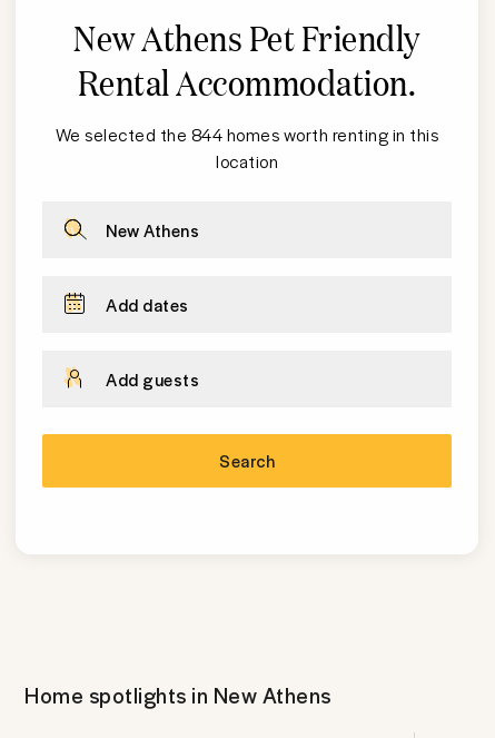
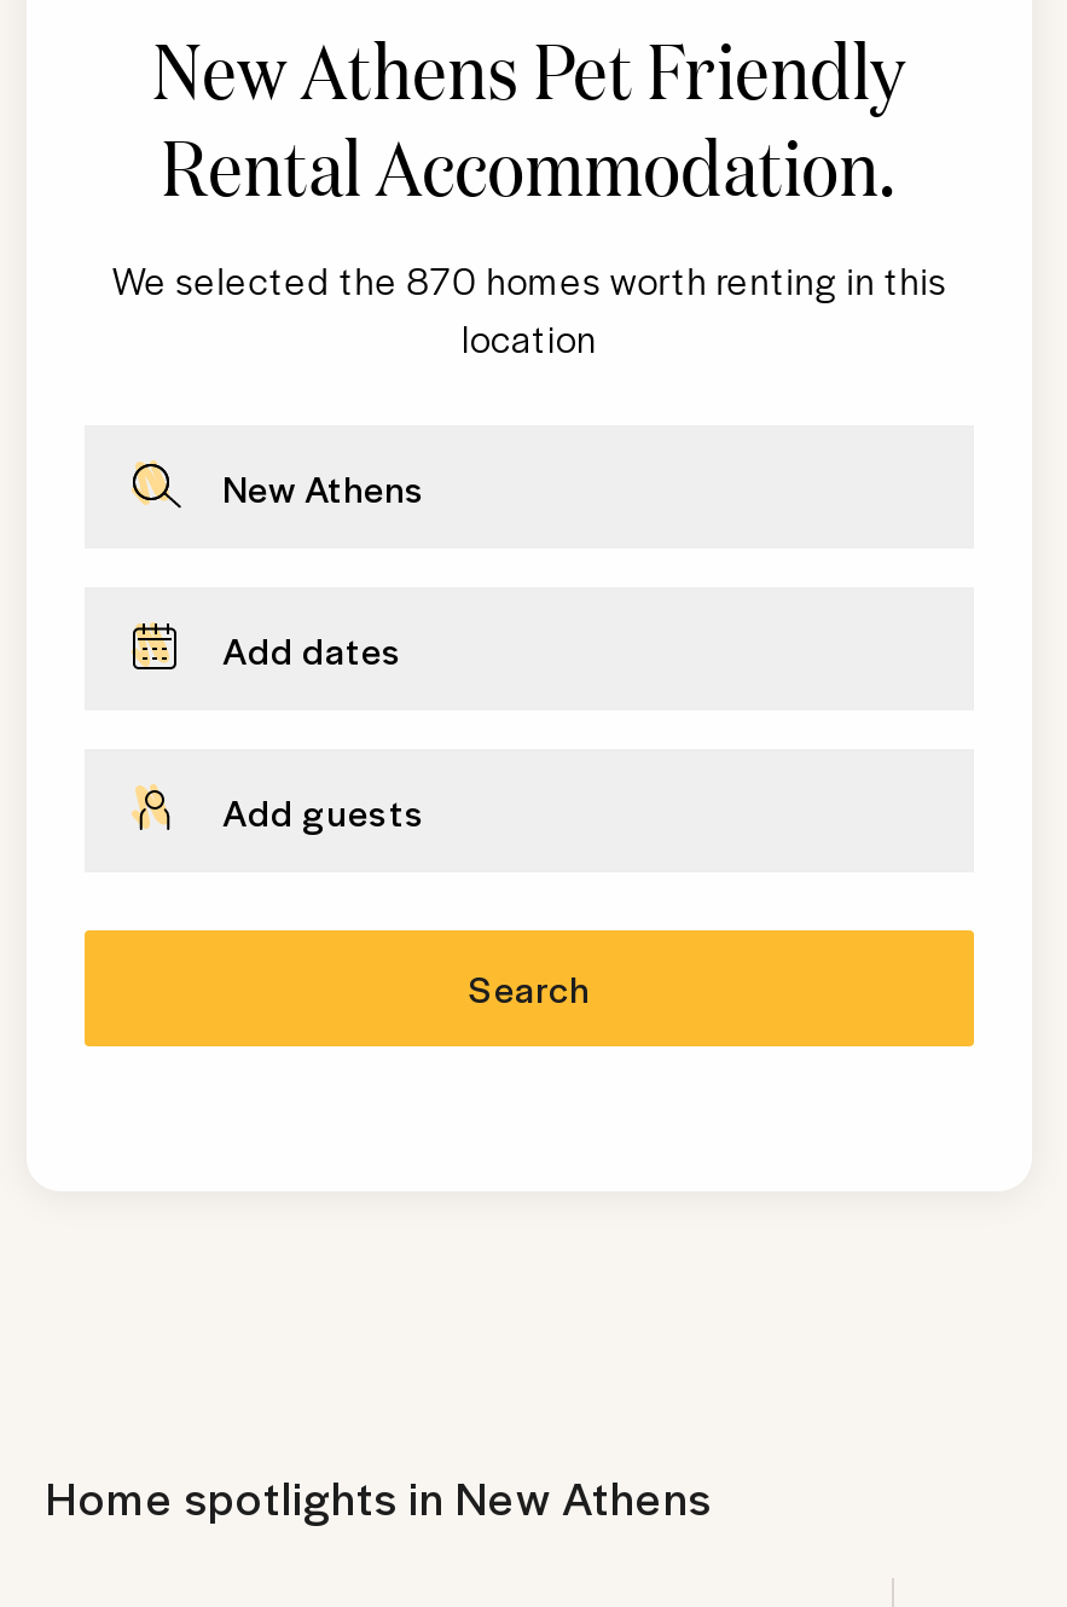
[55,122,438,147] We selected the 844 homes worth renting in this -> [112,254,947,307] We selected the 870 homes worth renting in this

